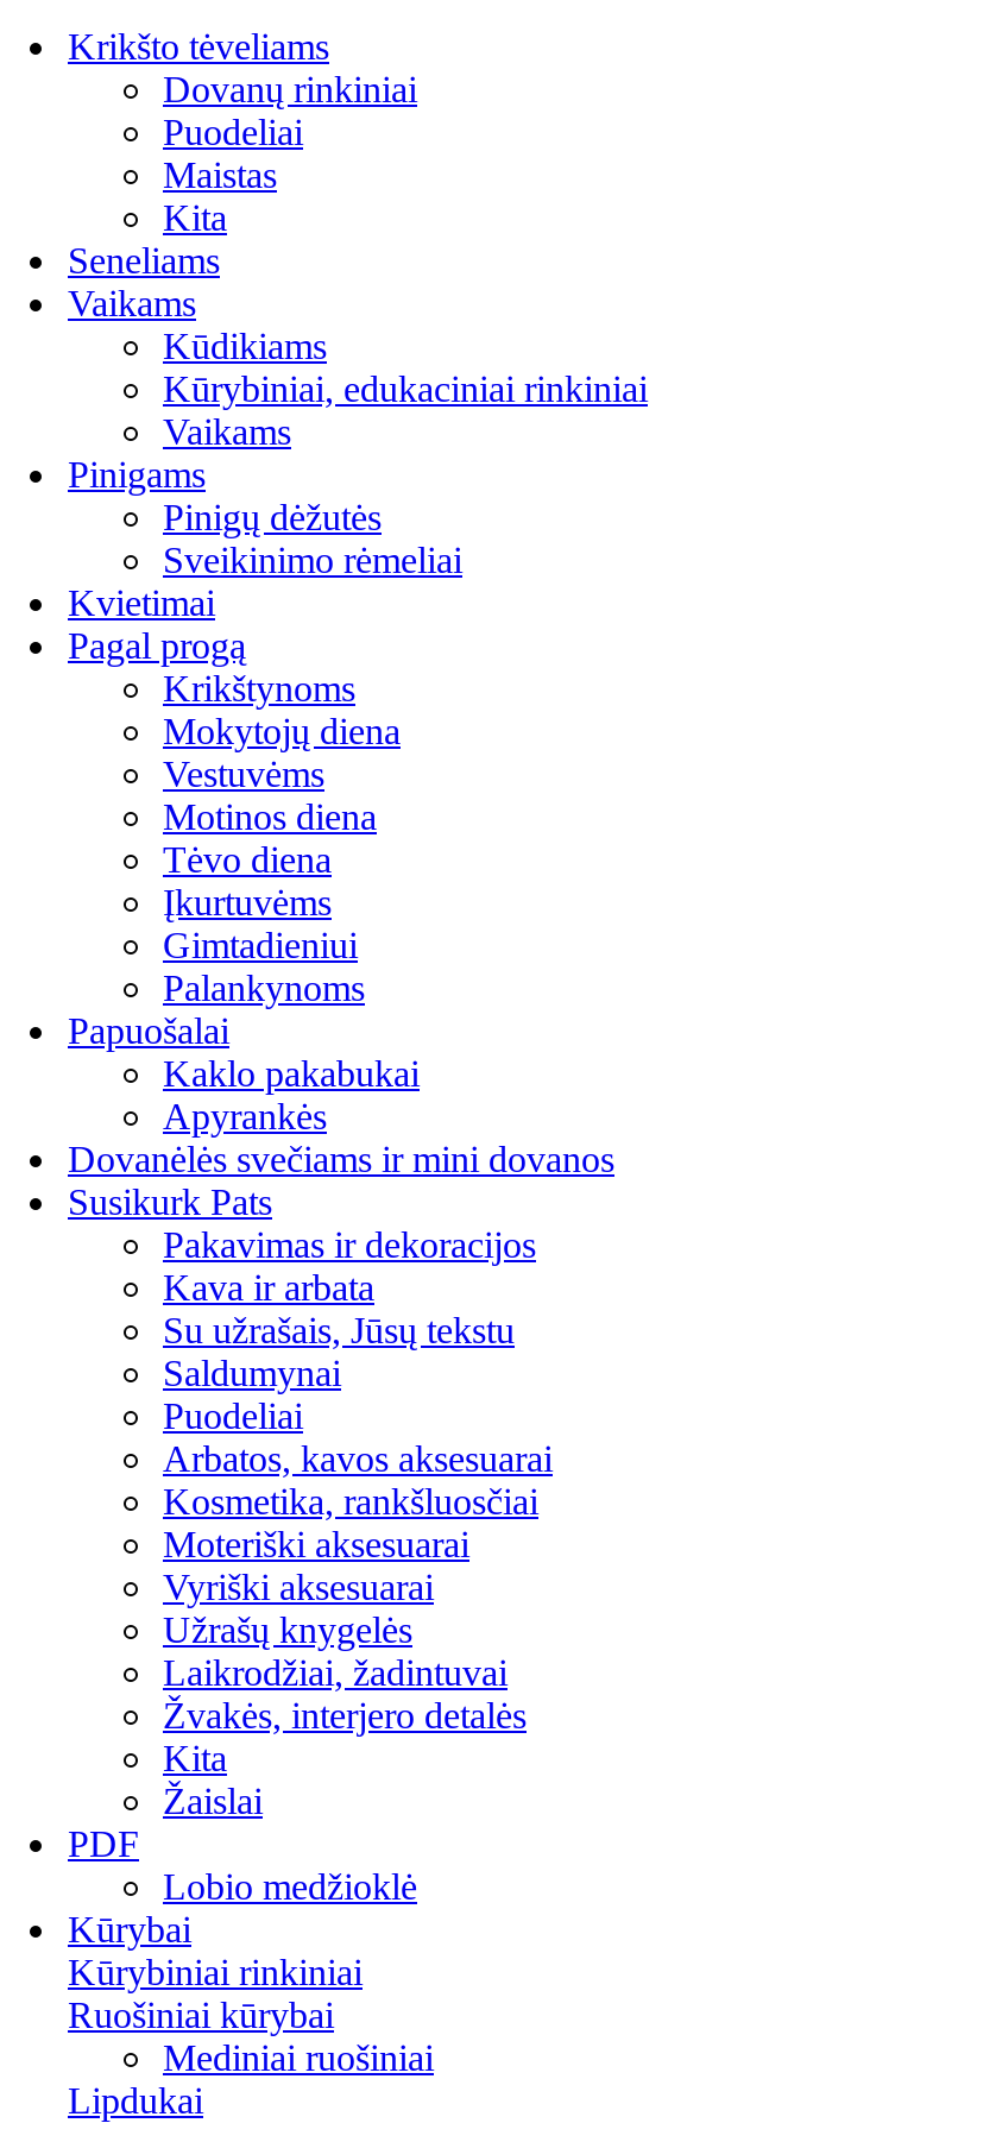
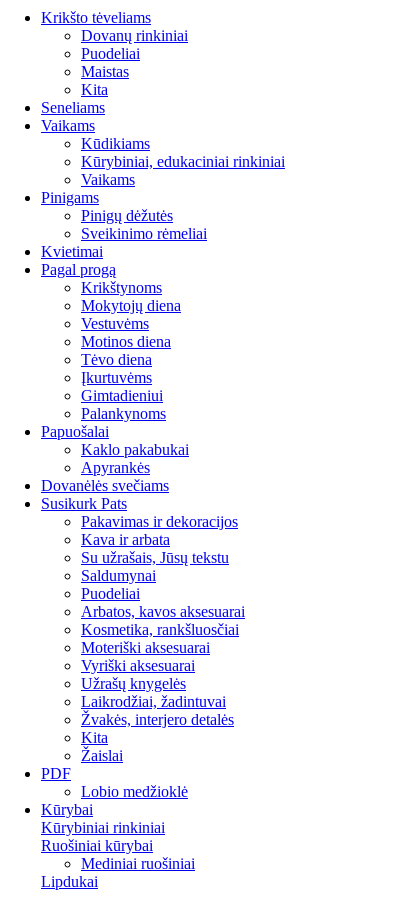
[68,1139,614,1180] Dovanėlės svečiams ir mini dovanos -> [41,477,169,494] Dovanėlės svečiams

